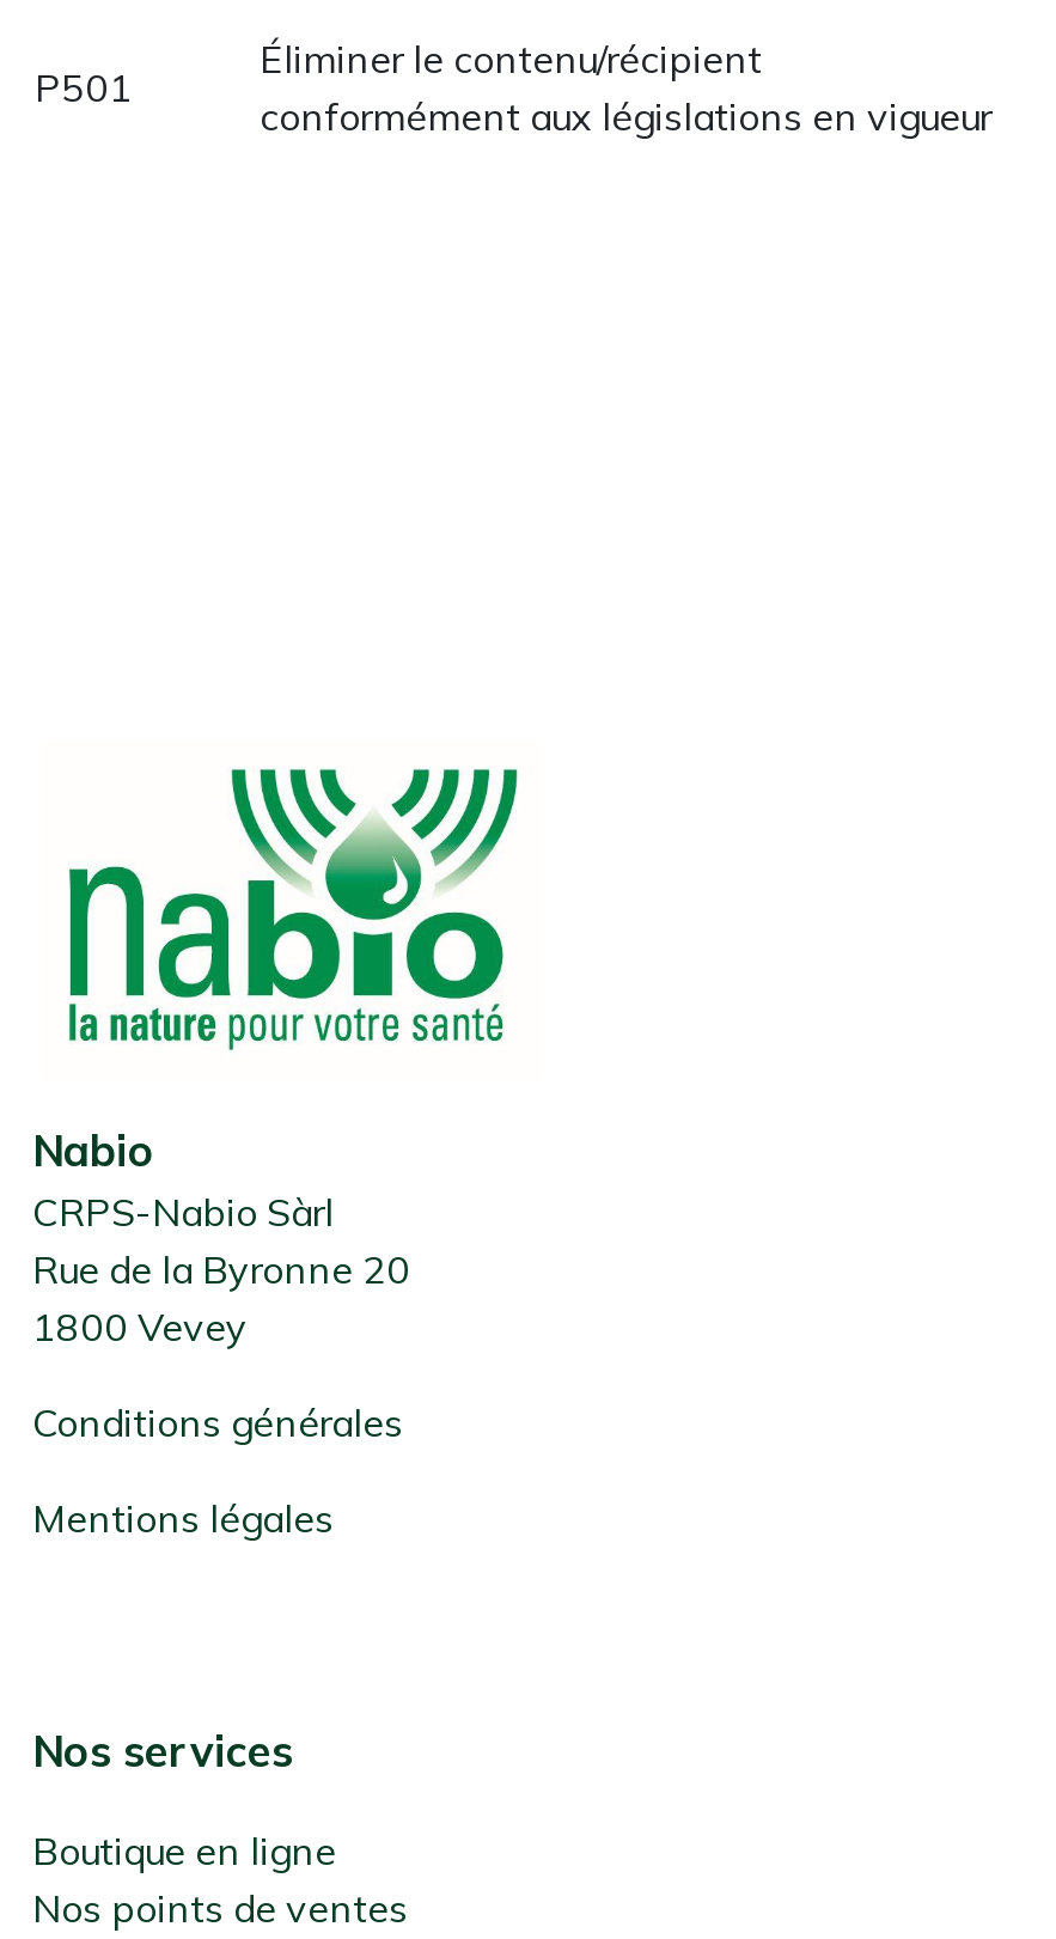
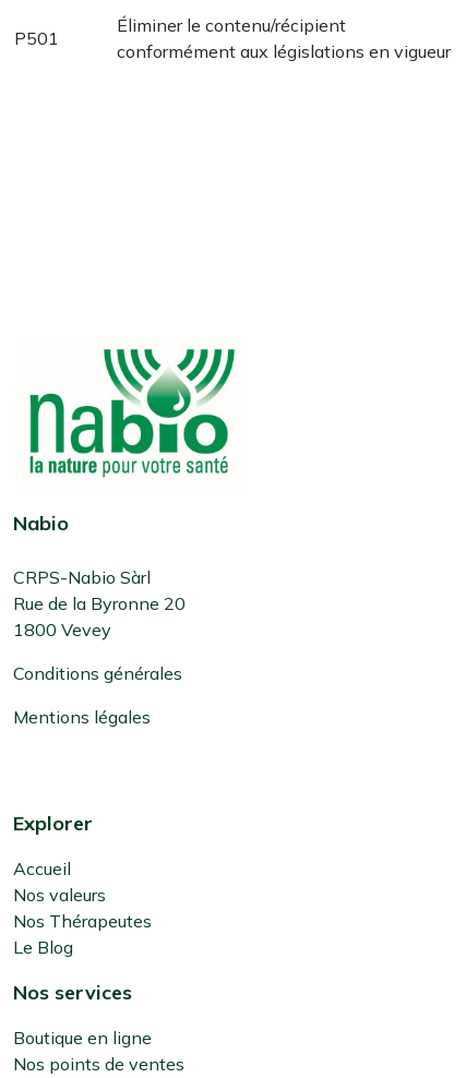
none -> [13,811,152,958] Explorer | Accueil | Nos valeurs | Nos Thérapeutes | Le Blog

